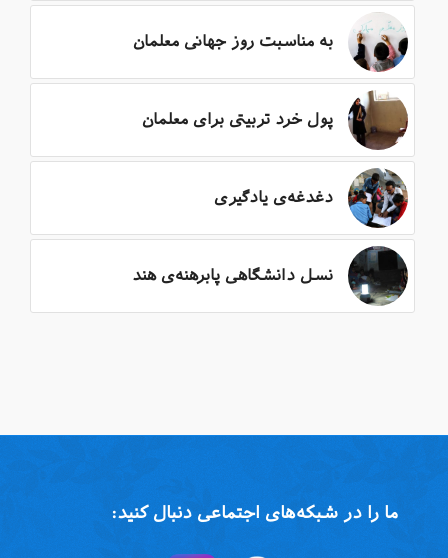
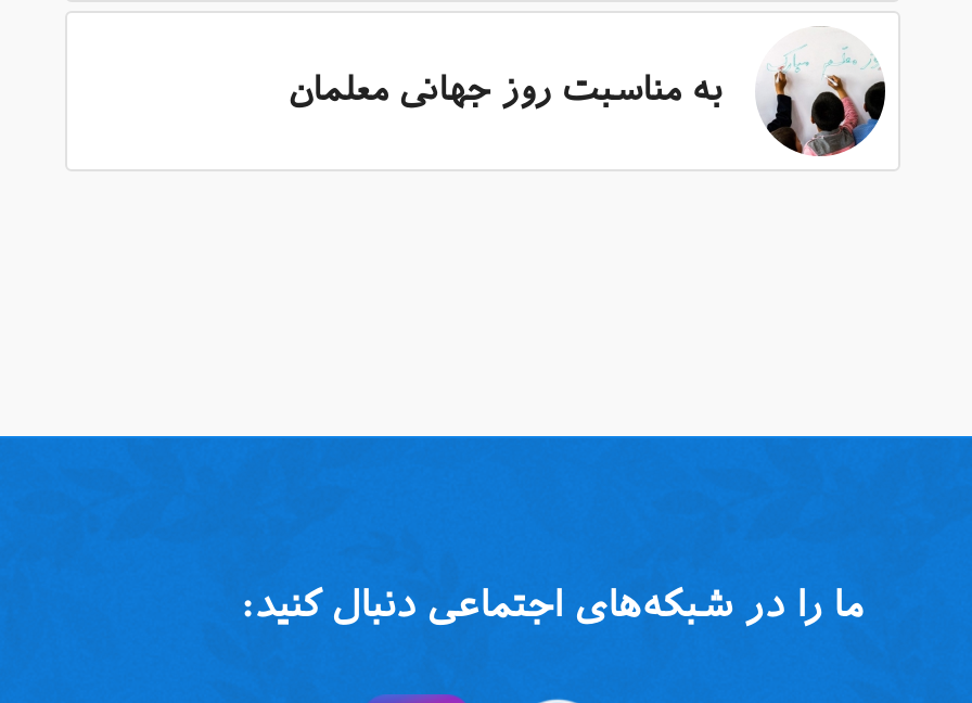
[142,90,409,151] [image] | پول خرد تربیتی برای معلمان -> none
[214,168,408,229] [image] | دغدغه‌ی یادگیری -> none
[132,246,408,305] [image] | نسل دانشگاهی پابرهنه‌ی هند -> none

